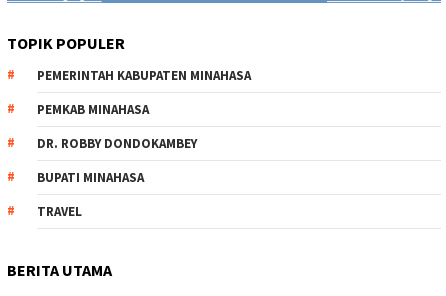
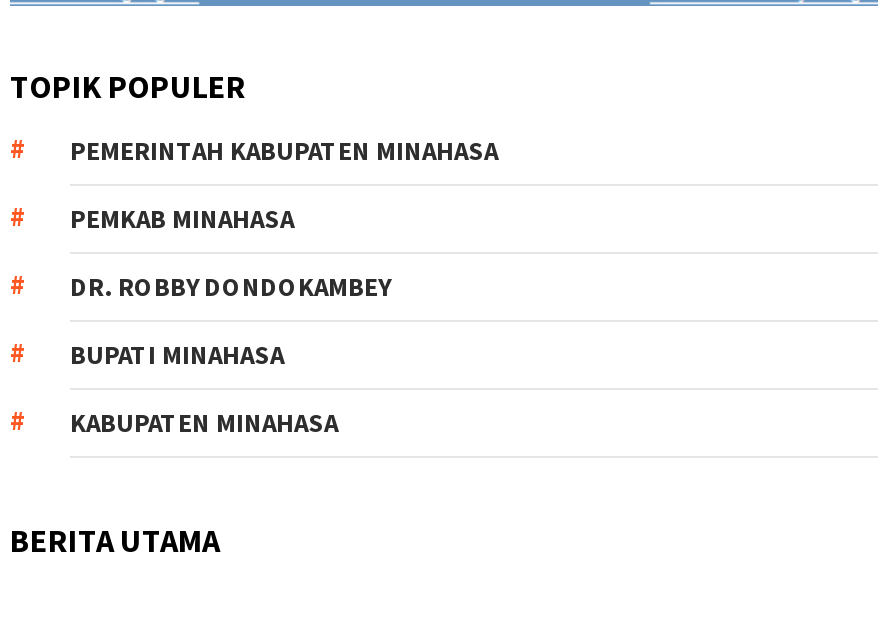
[37,203,82,220] TRAVEL -> [70,406,338,440] KABUPATEN MINAHASA

